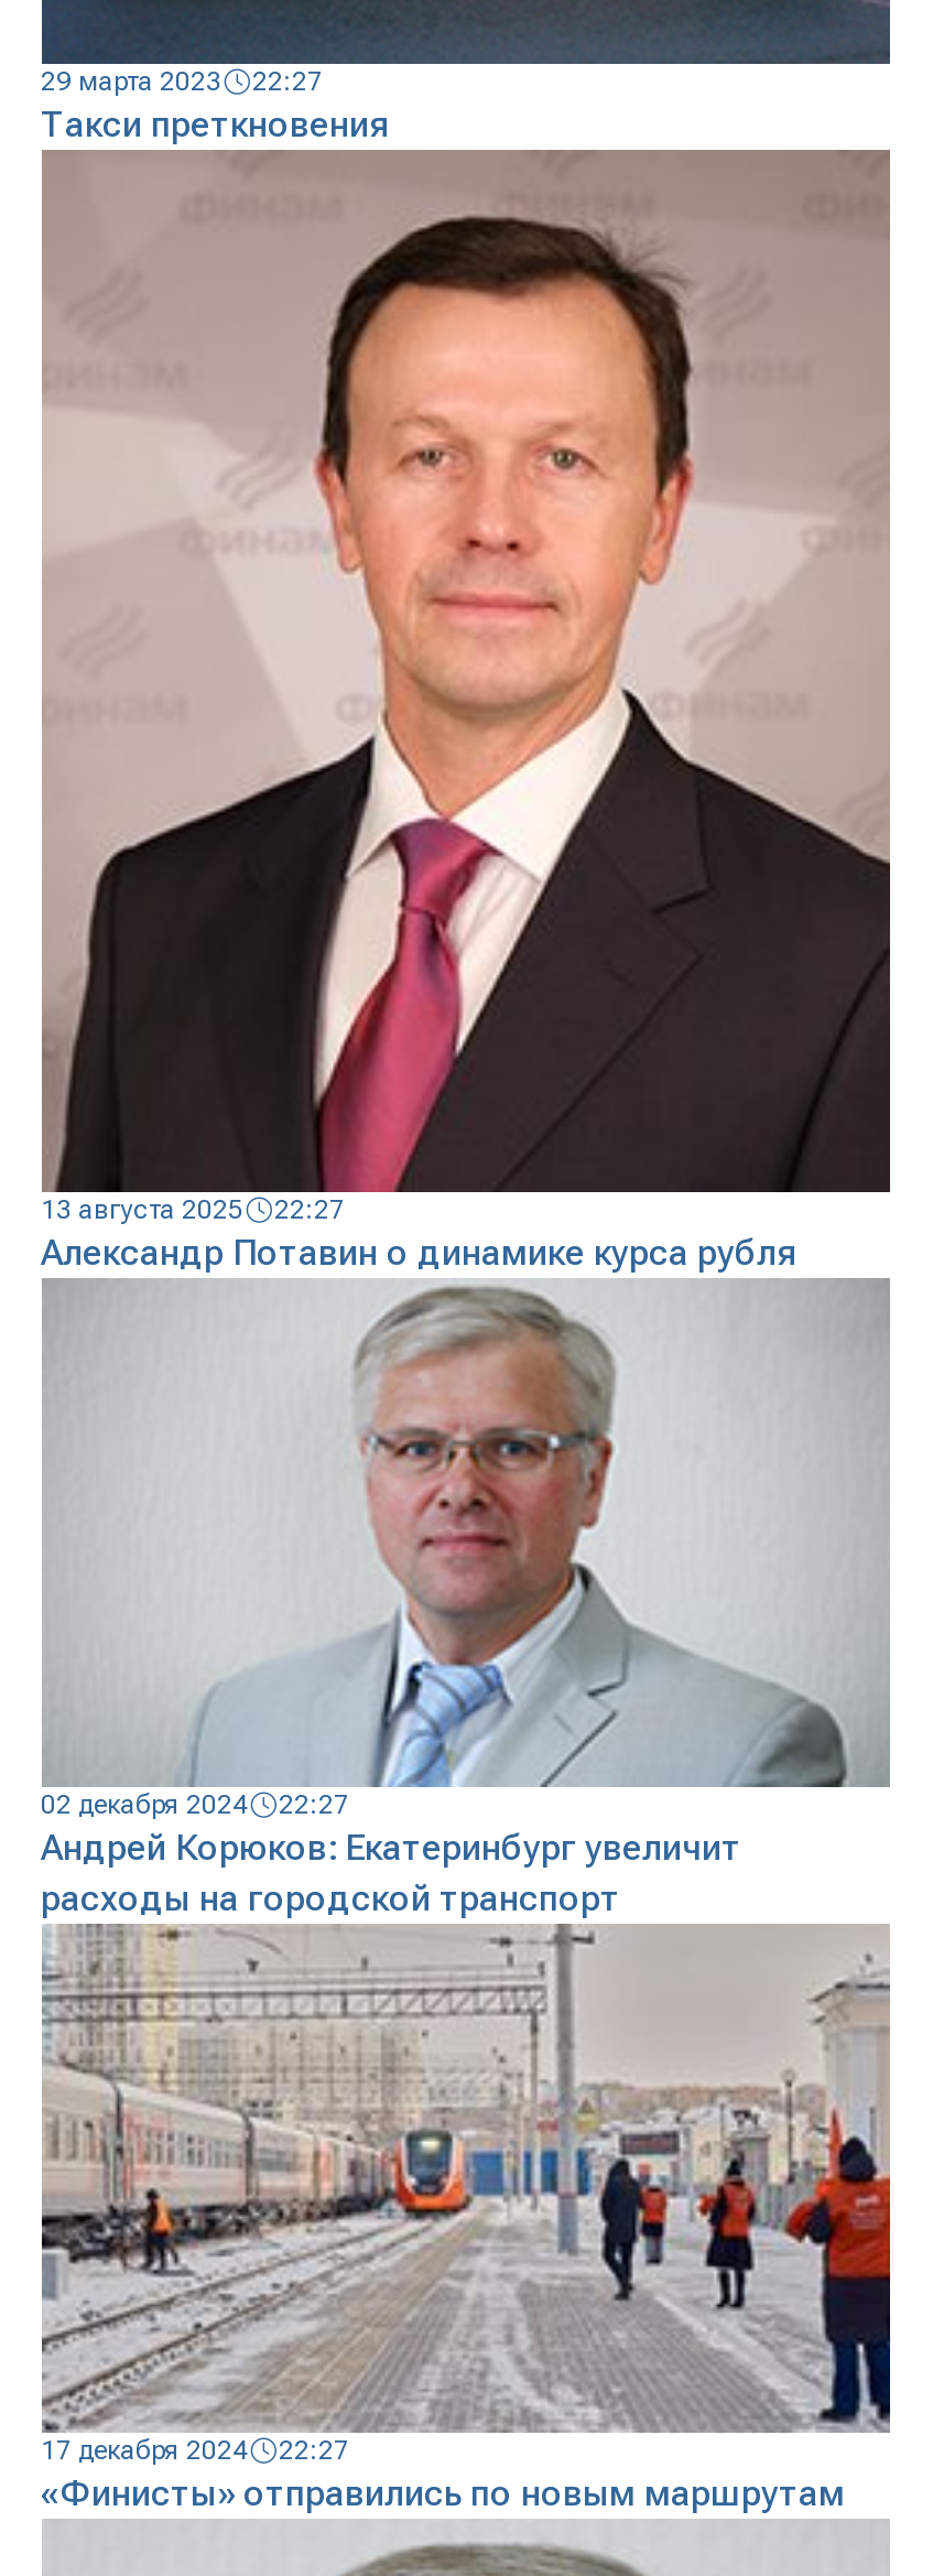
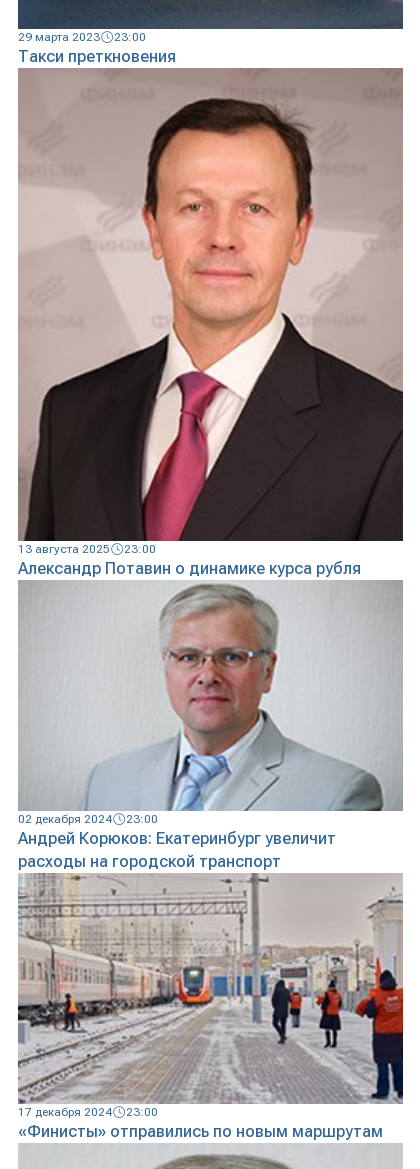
[41,66,323,97] 29 марта 2023 22:27 -> [17,30,145,44] 29 марта 2023 23:00
[41,1194,345,1225] 13 августа 2025 22:27 -> [17,542,155,556] 13 августа 2025 23:00
[41,1789,349,1820] 02 декабря 2024 22:27 -> [17,812,157,826] 02 декабря 2024 23:00
[41,2434,349,2465] 17 декабря 2024 22:27 -> [17,1105,157,1119] 17 декабря 2024 23:00

